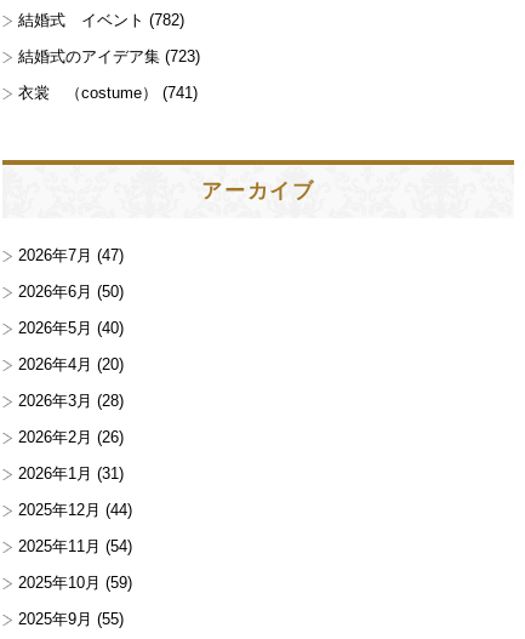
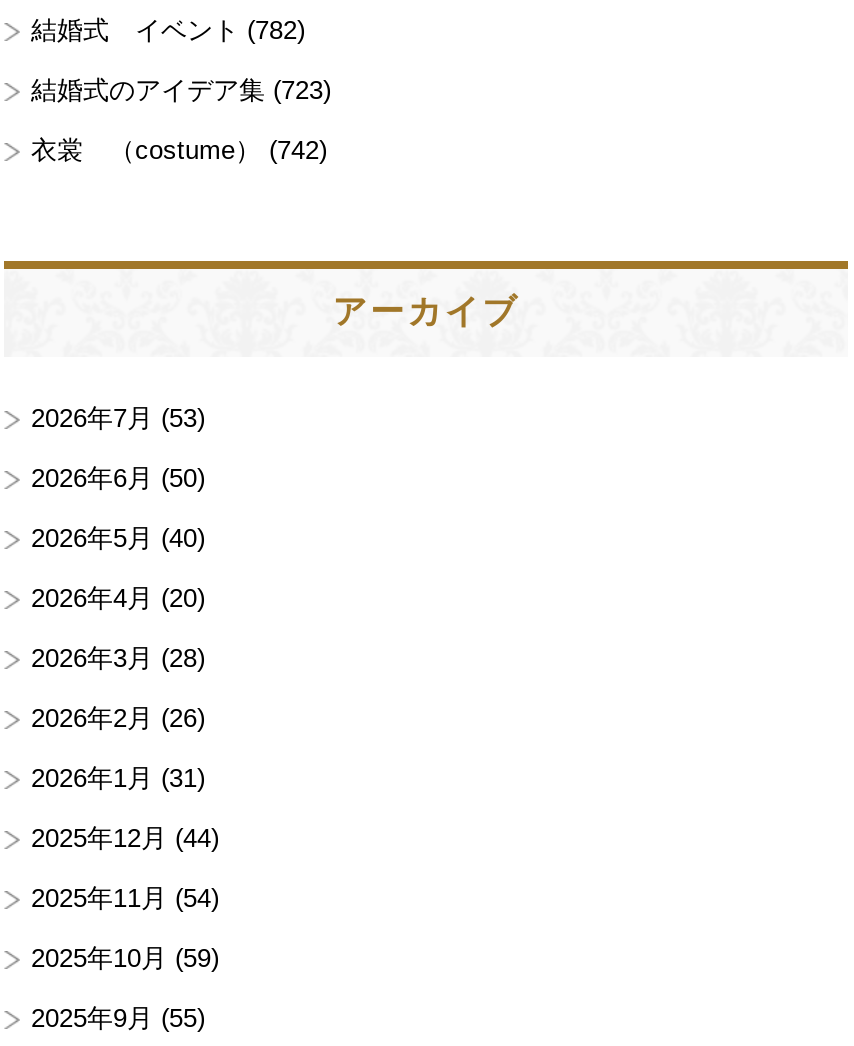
[19,84,198,102] 衣裳 （costume）(741) -> [31,135,327,165] 衣裳 （costume）(742)
[19,246,124,264] 2026年7月(47) -> [31,403,205,433] 2026年7月(53)

